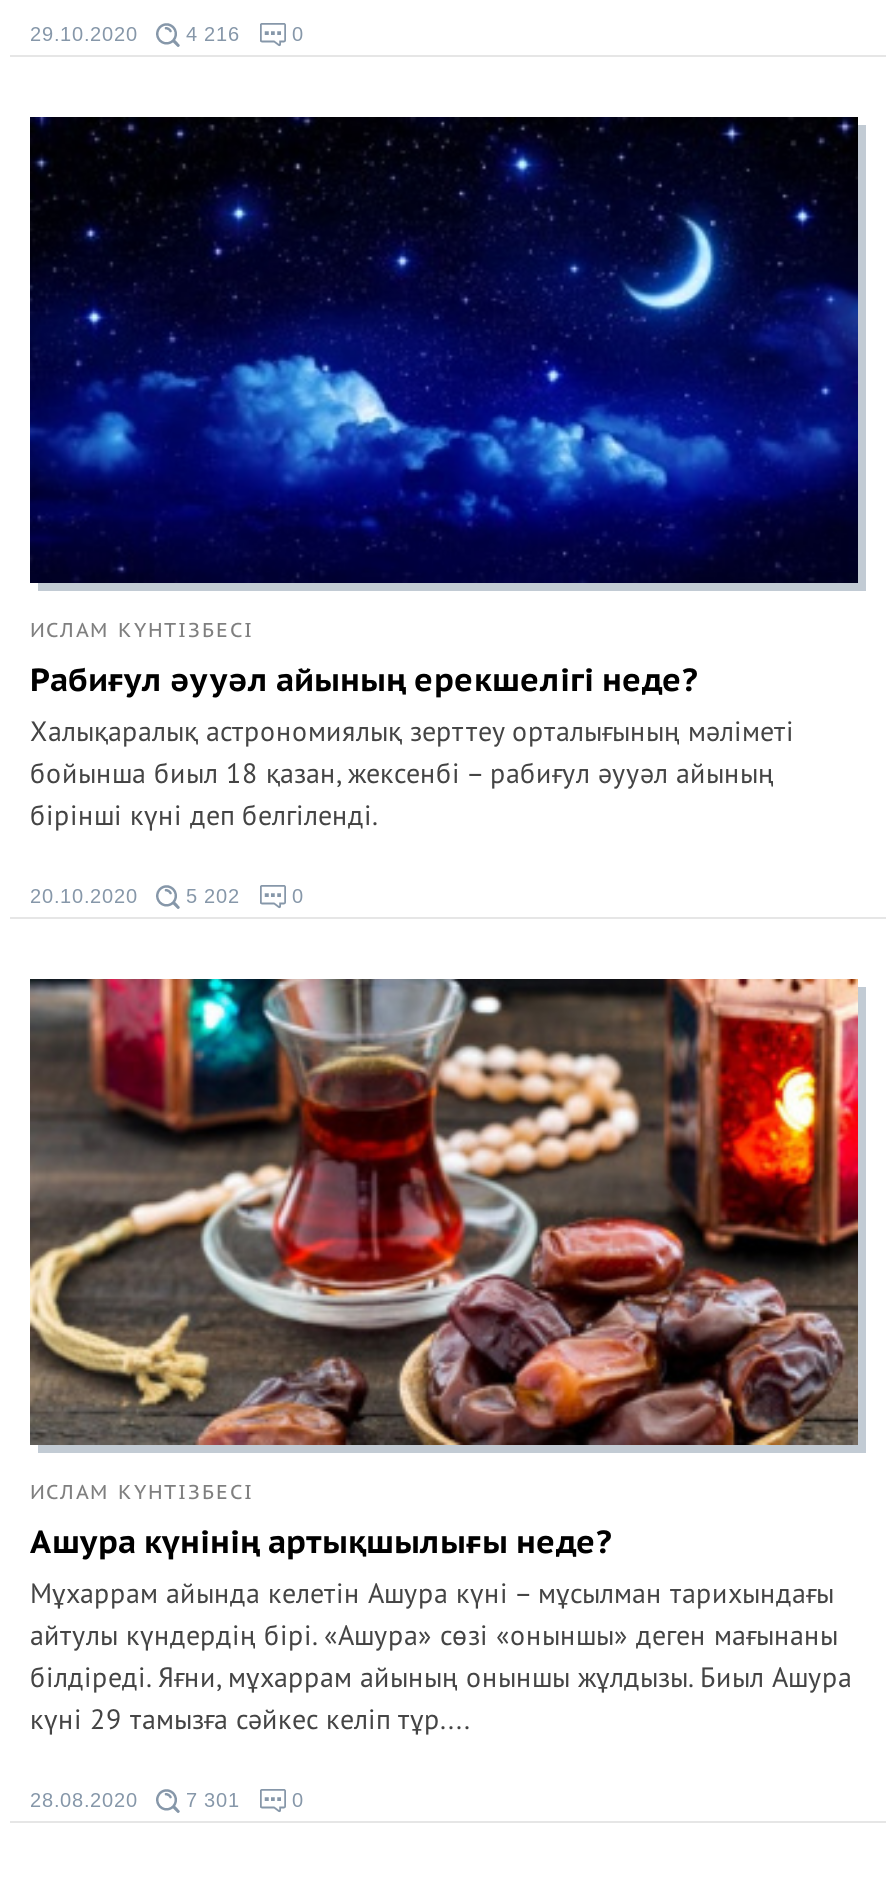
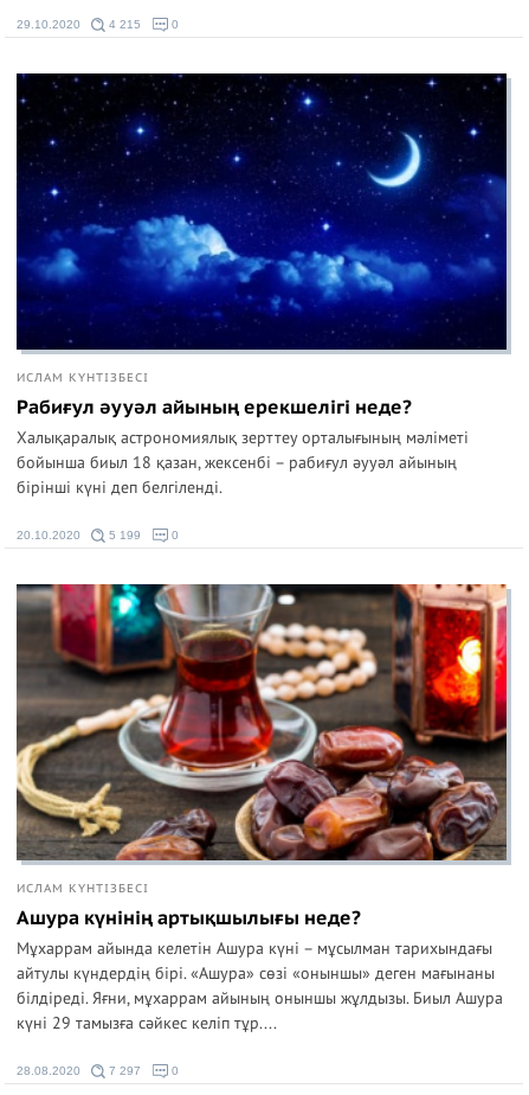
[30,23,240,45] 29.10.2020 4 216 -> [17,18,141,31] 29.10.2020 4 215
[30,885,240,907] 20.10.2020 5 202 -> [17,529,141,542] 20.10.2020 5 199
[30,1789,240,1811] 28.08.2020 7 301 -> [17,1064,141,1077] 28.08.2020 7 297

